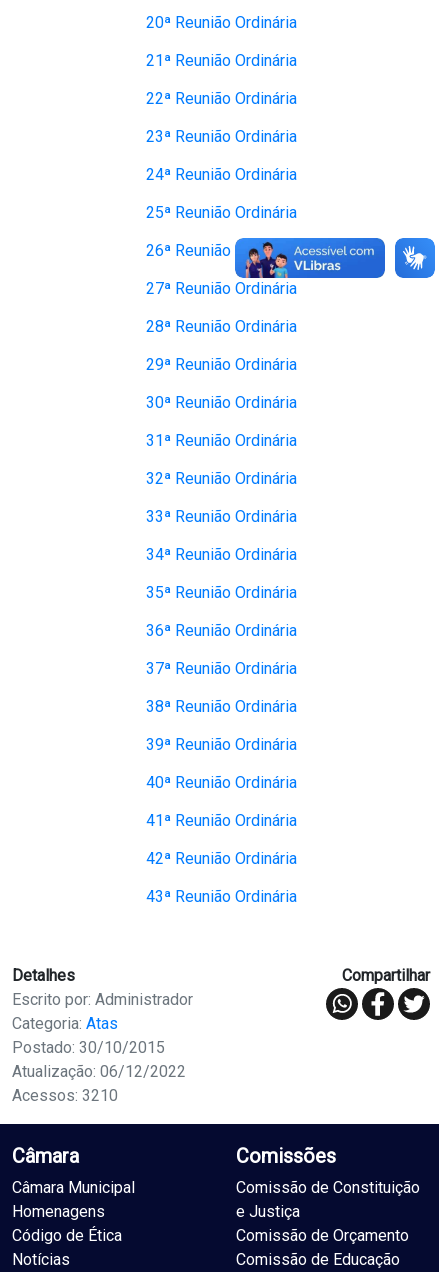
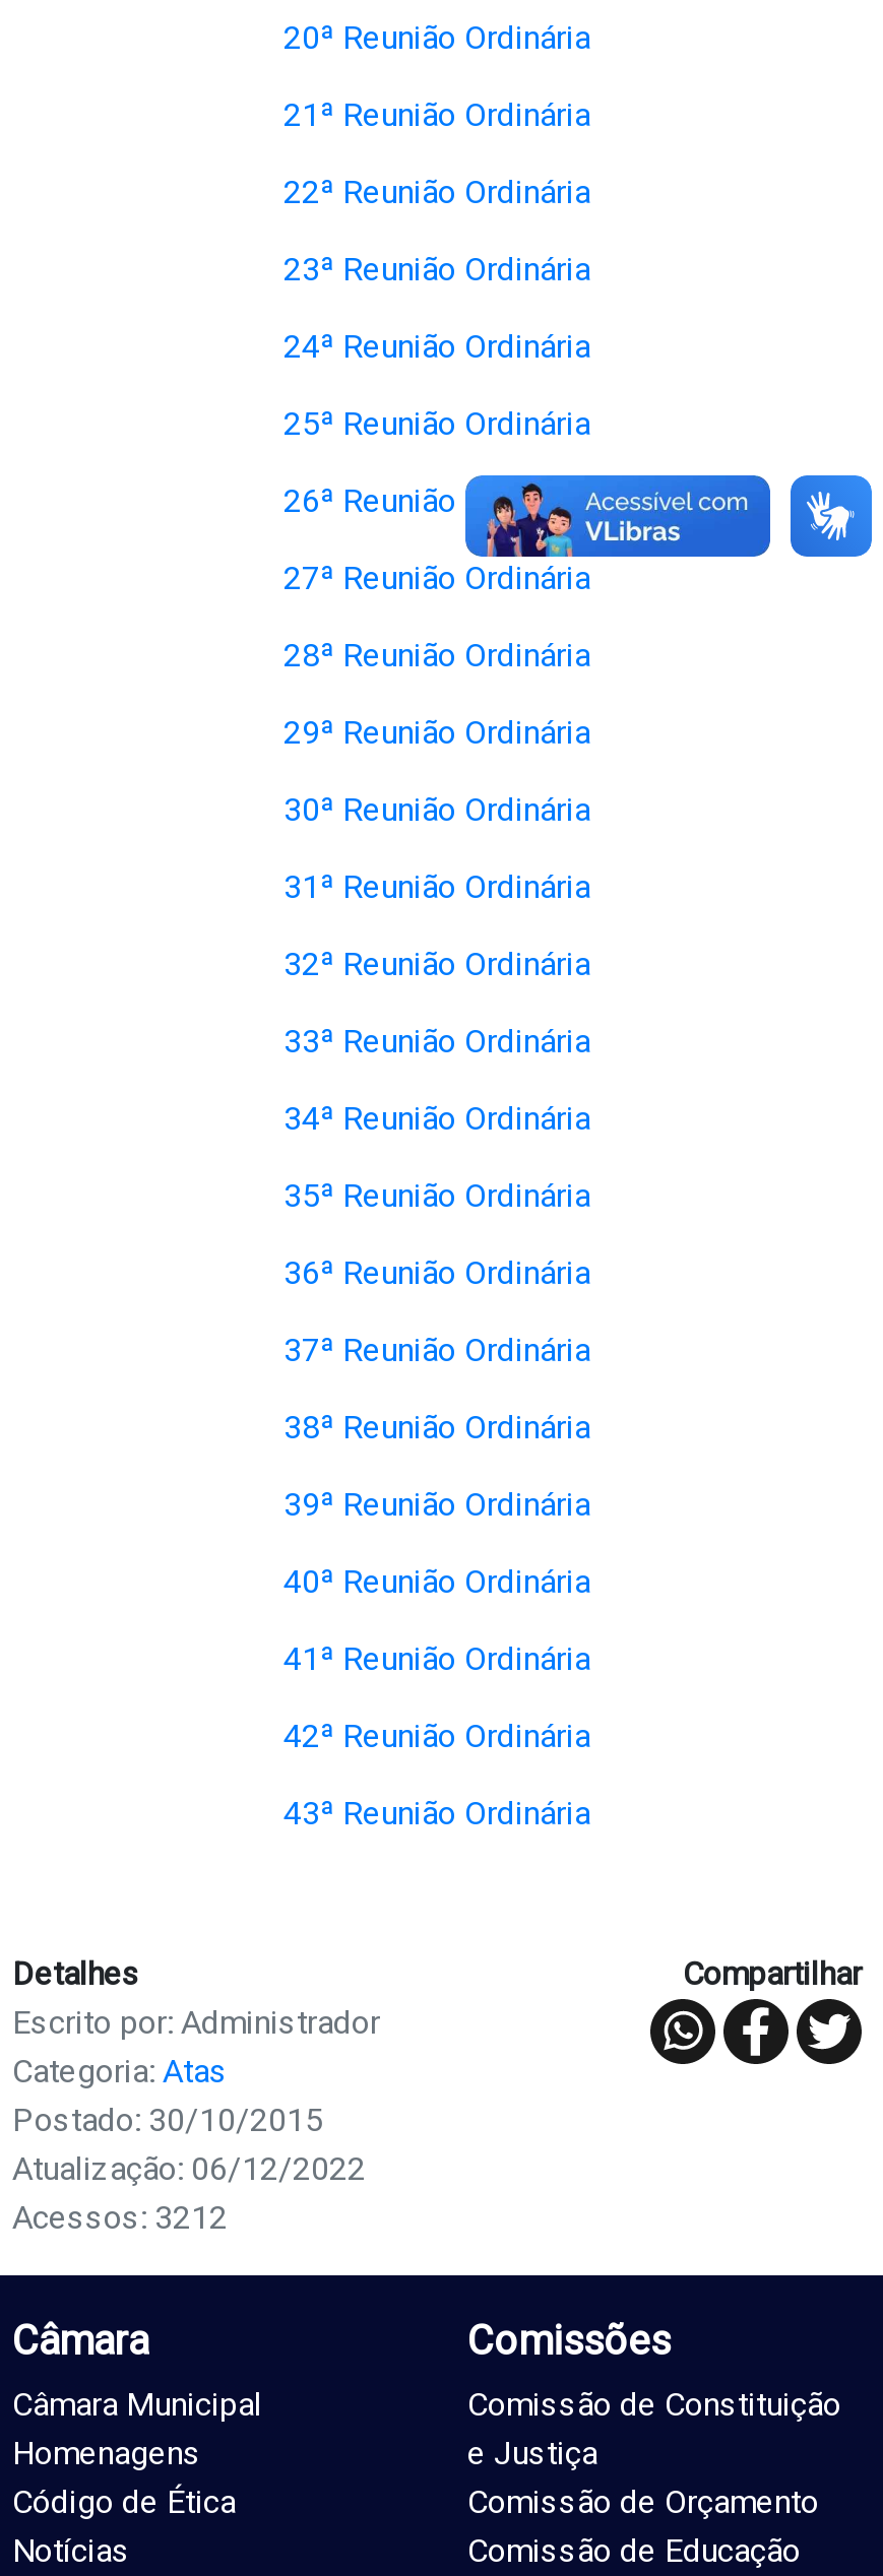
[12,1086,118,1105] Acessos: 3210 -> [12,2198,228,2236] Acessos: 3212

